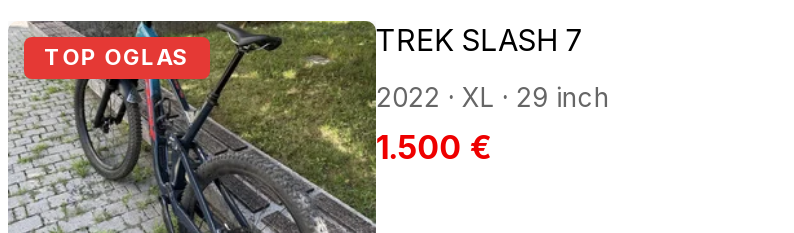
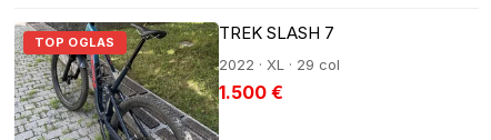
[376,81,610,113] 2022 · XL · 29 inch -> [219,56,340,73] 2022 · XL · 29 col

